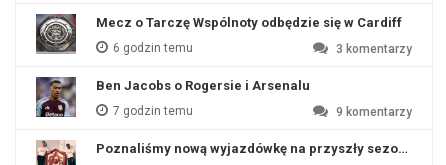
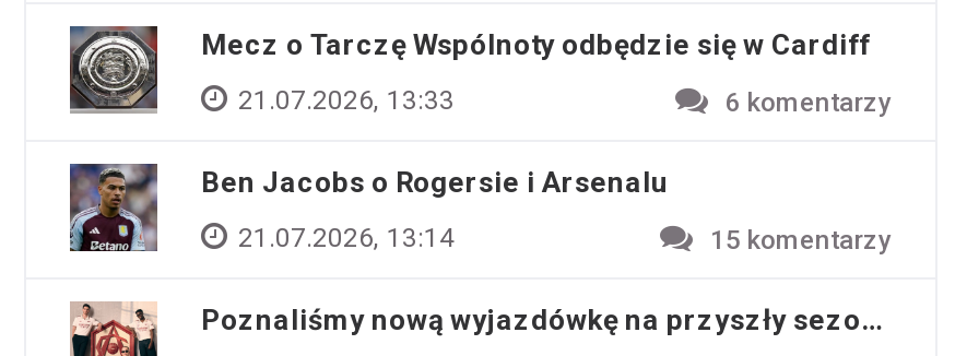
[110,41,412,56] 6 godzin temu | 3 komentarzy -> [232,85,892,118] 21.07.2026, 13:33 | 6 komentarzy
[110,104,412,119] 7 godzin temu | 9 komentarzy -> [232,223,892,256] 21.07.2026, 13:14 | 15 komentarzy

